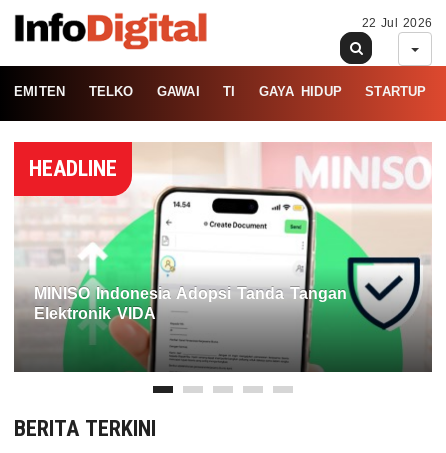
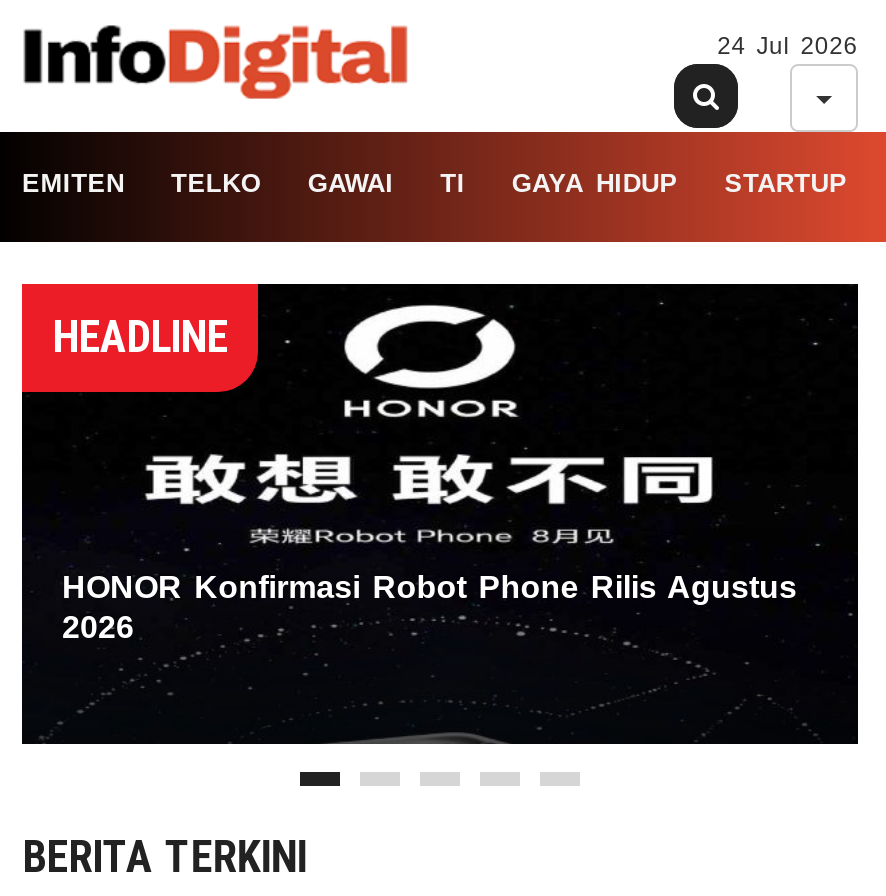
[362,16,432,30] 22 Jul 2026 -> [717,32,858,60] 24 Jul 2026
[13,142,433,372] [image] | MINISO Indonesia Adopsi Tanda Tangan | Elektronik VIDA -> [20,282,860,744] [image] | HONOR Konfirmasi Robot Phone Rilis Agustus | 2026

